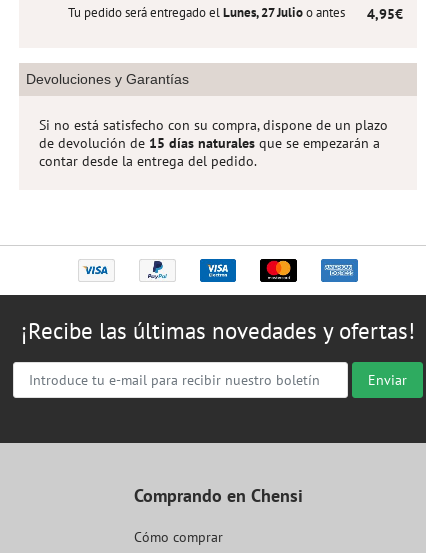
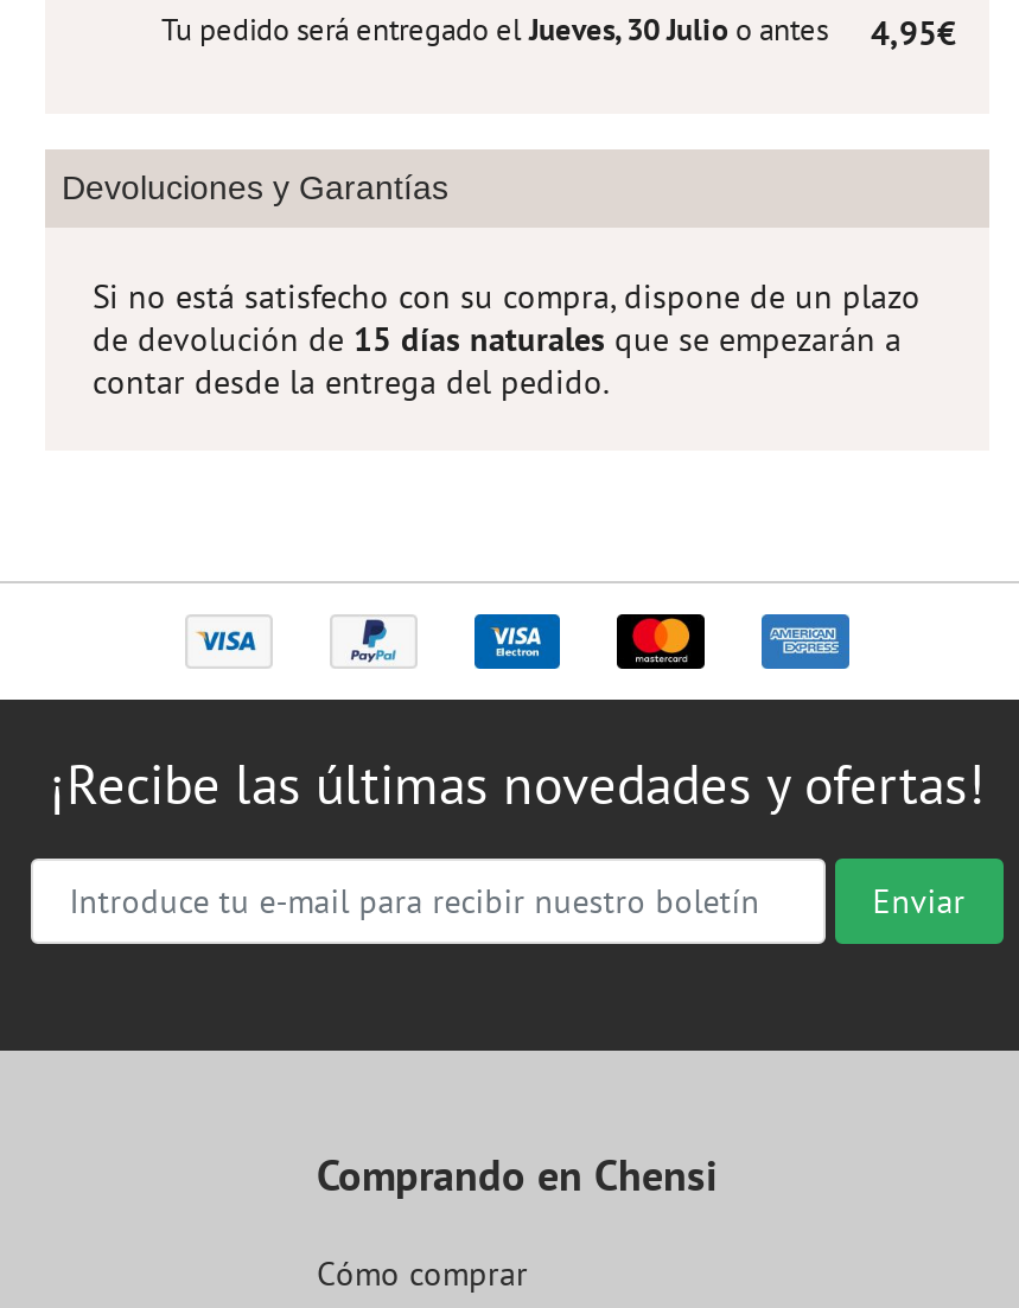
[68,4,345,21] Tu pedido será entregado el Lunes, 27 Julio o antes -> [161,9,828,49] Tu pedido será entregado el Jueves, 30 Julio o antes

